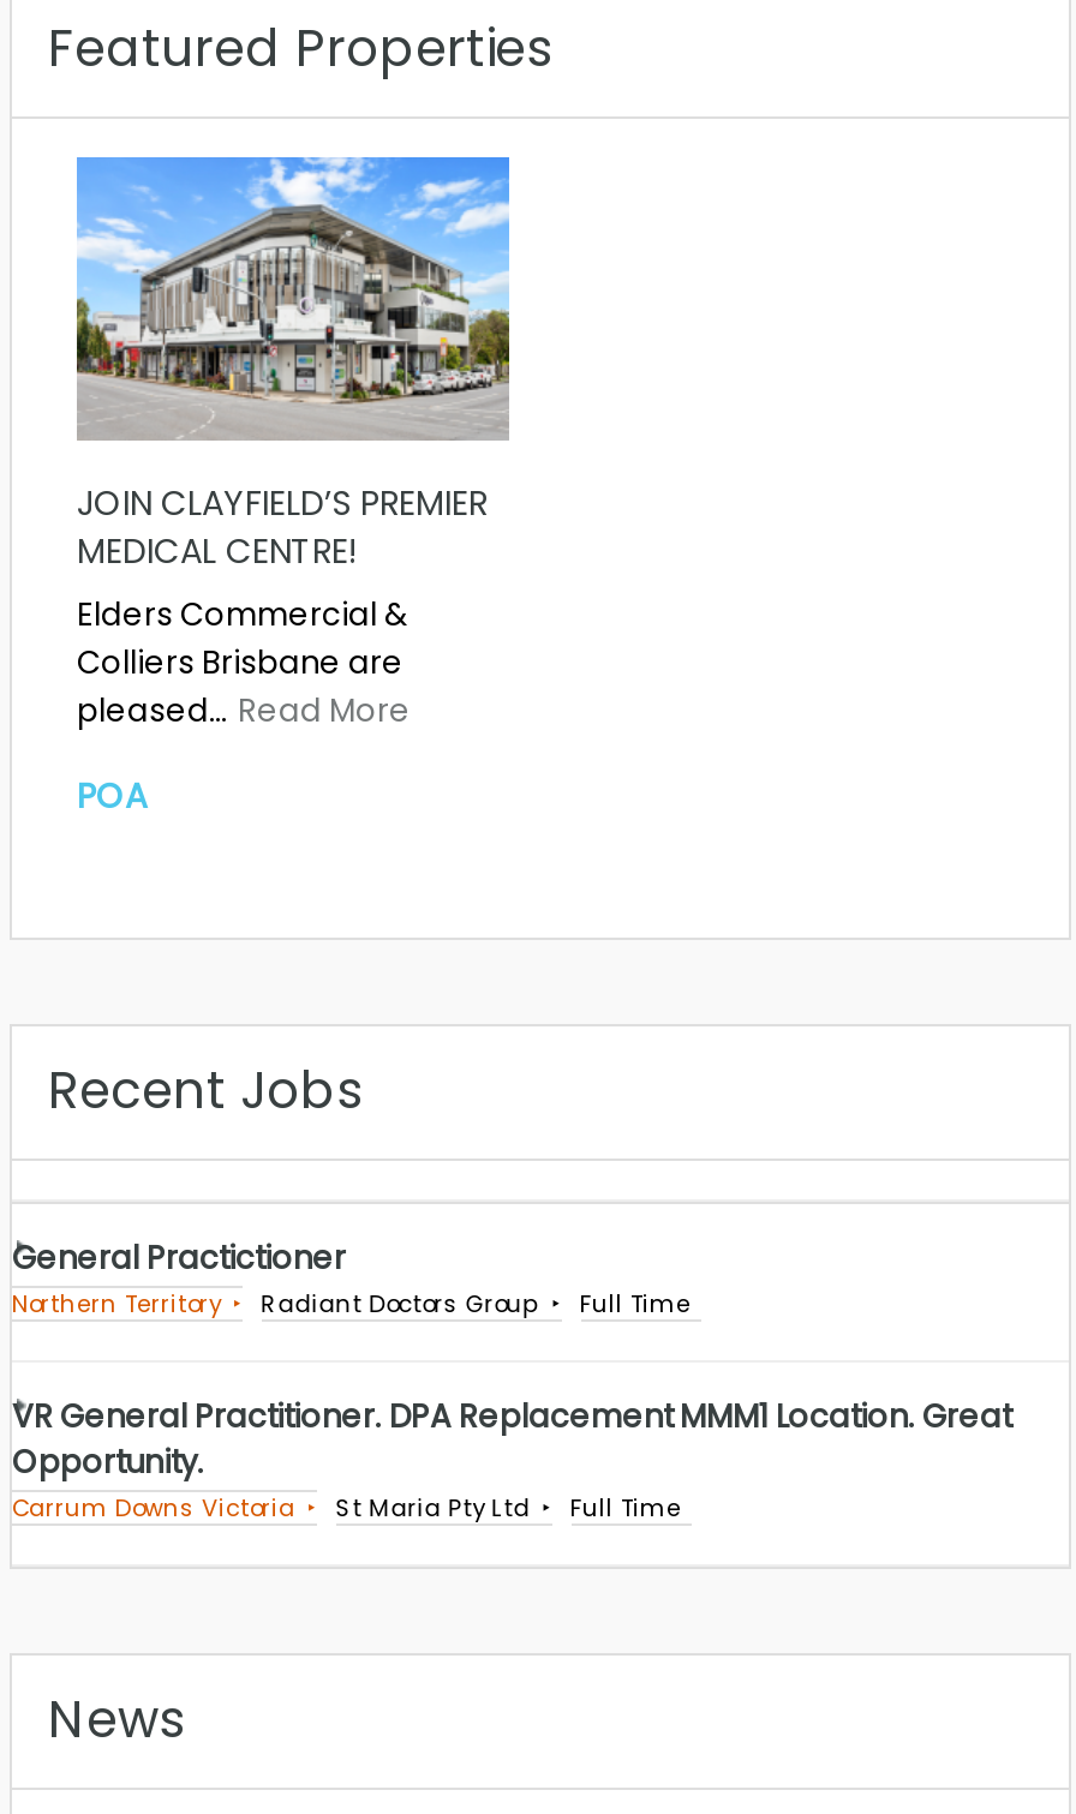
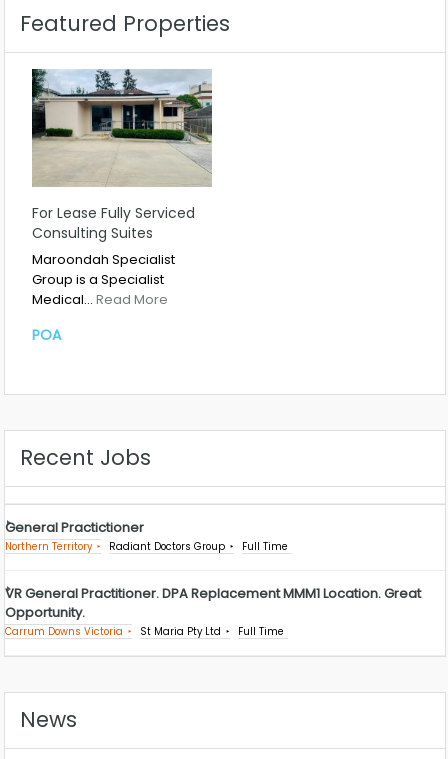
[74,155,512,734] [image] | JOIN CLAYFIELD’S PREMIER | MEDICAL CENTRE! | Elders Commercial & | Colliers Brisbane are | pleased… Read More -> [31,68,213,309] [image] | For Lease Fully Serviced | Consulting Suites | Maroondah Specialist | Group is a Specialist | Medical… Read More

